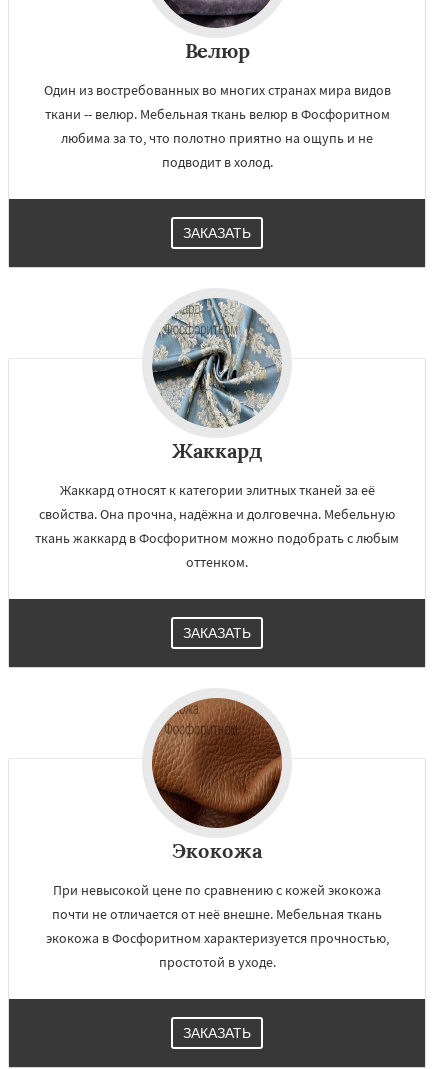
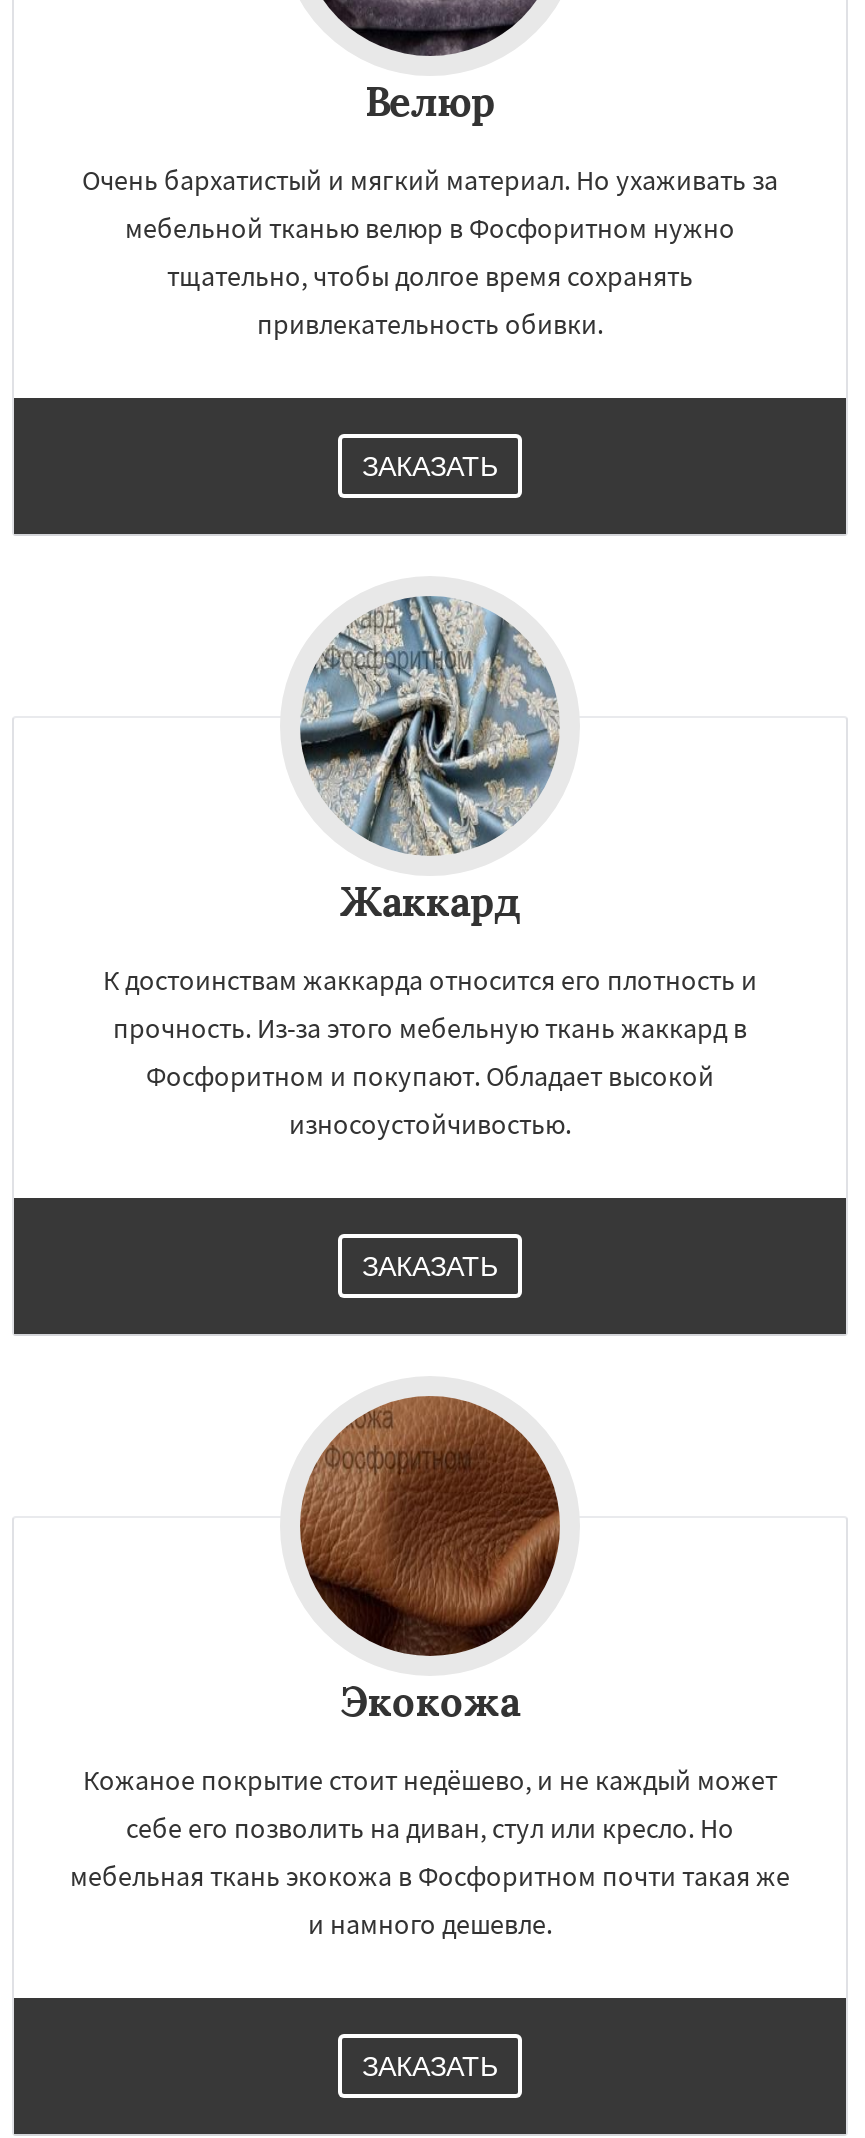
[43,81,390,171] Один из востребованных во многих странах мира видов | ткани -- велюр. Мебельная ткань велюр в Фосфоритном | любима за то, что полотно приятно на ощупь и не | подводит в холод. -> [82,162,778,342] Очень бархатистый и мягкий материал. Но ухаживать за | мебельной тканью велюр в Фосфоритном нужно | тщательно, чтобы долгое время сохранять | привлекательность обивки.
[35,481,399,571] Жаккард относят к категории элитных тканей за её | свойства. Она прочна, надёжна и долговечна. Мебельную | ткань жаккард в Фосфоритном можно подобрать с любым | оттенком. -> [103,962,757,1142] К достоинствам жаккарда относится его плотность и | прочность. Из-за этого мебельную ткань жаккард в | Фосфоритном и покупают. Обладает высокой | износоустойчивостью.
[45,881,388,971] При невысокой цене по сравнению с кожей экокожа | почти не отличается от неё внешне. Мебельная ткань | экокожа в Фосфоритном характеризуется прочностью, | простотой в уходе. -> [70,1762,790,1942] Кожаное покрытие стоит недёшево, и не каждый может | себе его позволить на диван, стул или кресло. Но | мебельная ткань экокожа в Фосфоритном почти такая же | и намного дешевле.

